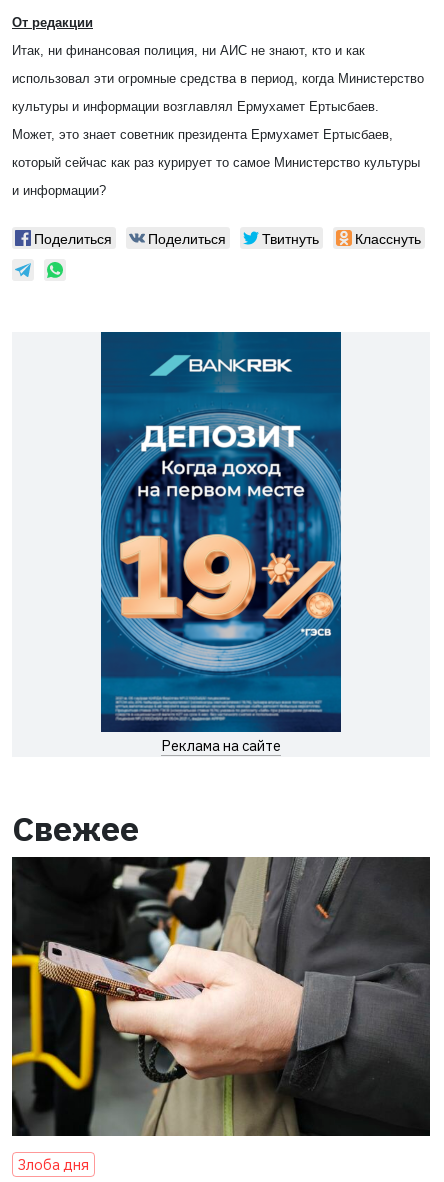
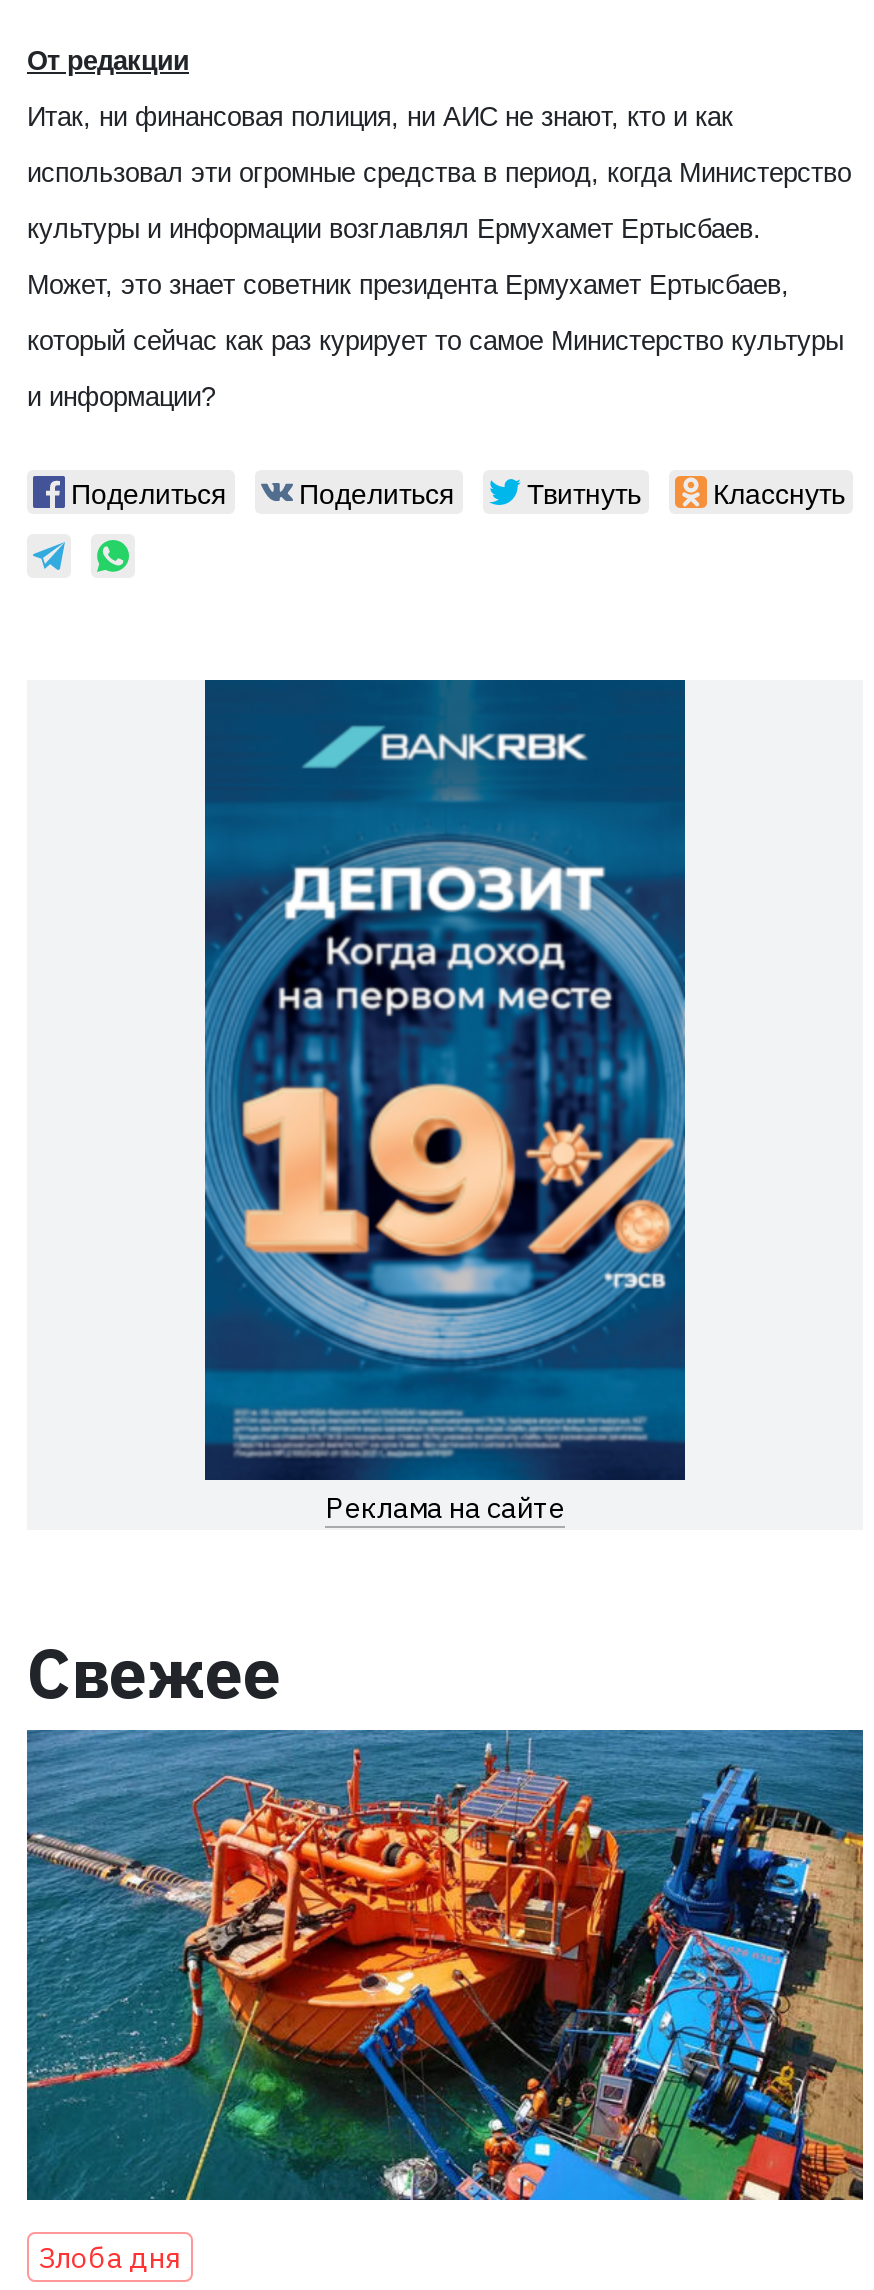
[11,856,431,1137] [image] -> [25,1728,865,2202] [image]

